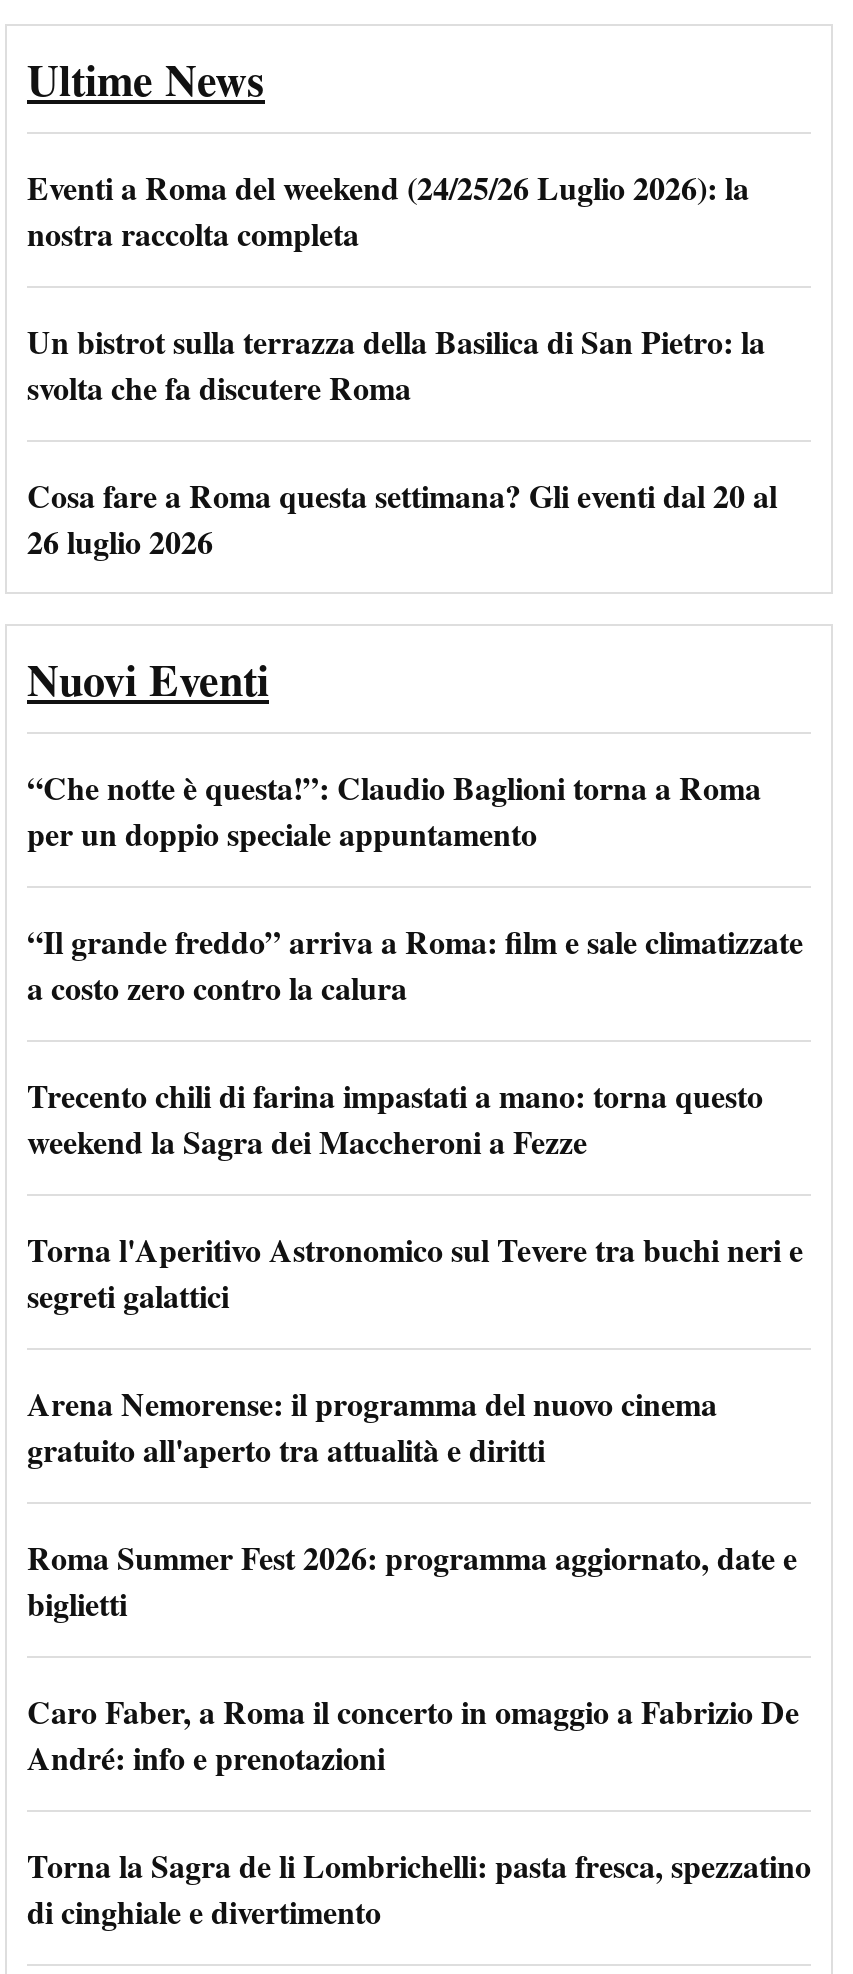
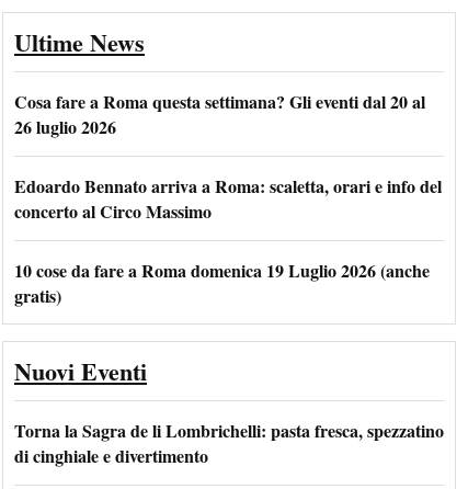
[27,164,765,410] Eventi a Roma del weekend (24/25/26 Luglio 2026): la | nostra raccolta completa | Un bistrot sulla terrazza della Basilica di San Pietro: la | svolta che fa discutere Roma -> none
none -> [14,173,442,308] Edoardo Bennato arriva a Roma: scaletta, orari e info del | concerto al Circo Massimo | 10 cose da fare a Roma domenica 19 Luglio 2026 (anche | gratis)
[27,764,803,1780] “Che notte è questa!”: Claudio Baglioni torna a Roma | per un doppio speciale appuntamento | “Il grande freddo” arriva a Roma: film e sale climatizzate | a costo zero contro la calura | Trecento chili di farina impastati a mano: torna questo | weekend la Sagra dei Maccheroni a Fezze | Torna l'Aperitivo Astronomico sul Tevere tra buchi neri e | segreti galattici | Arena Nemorense: il programma del nuovo cinema | gratuito all'aperto tra attualità e diritti | Roma Summer Fest 2026: programma aggiornato, date e | biglietti | Caro Faber, a Roma il concerto in omaggio a Fabrizio De | André: info e prenotazioni -> none

